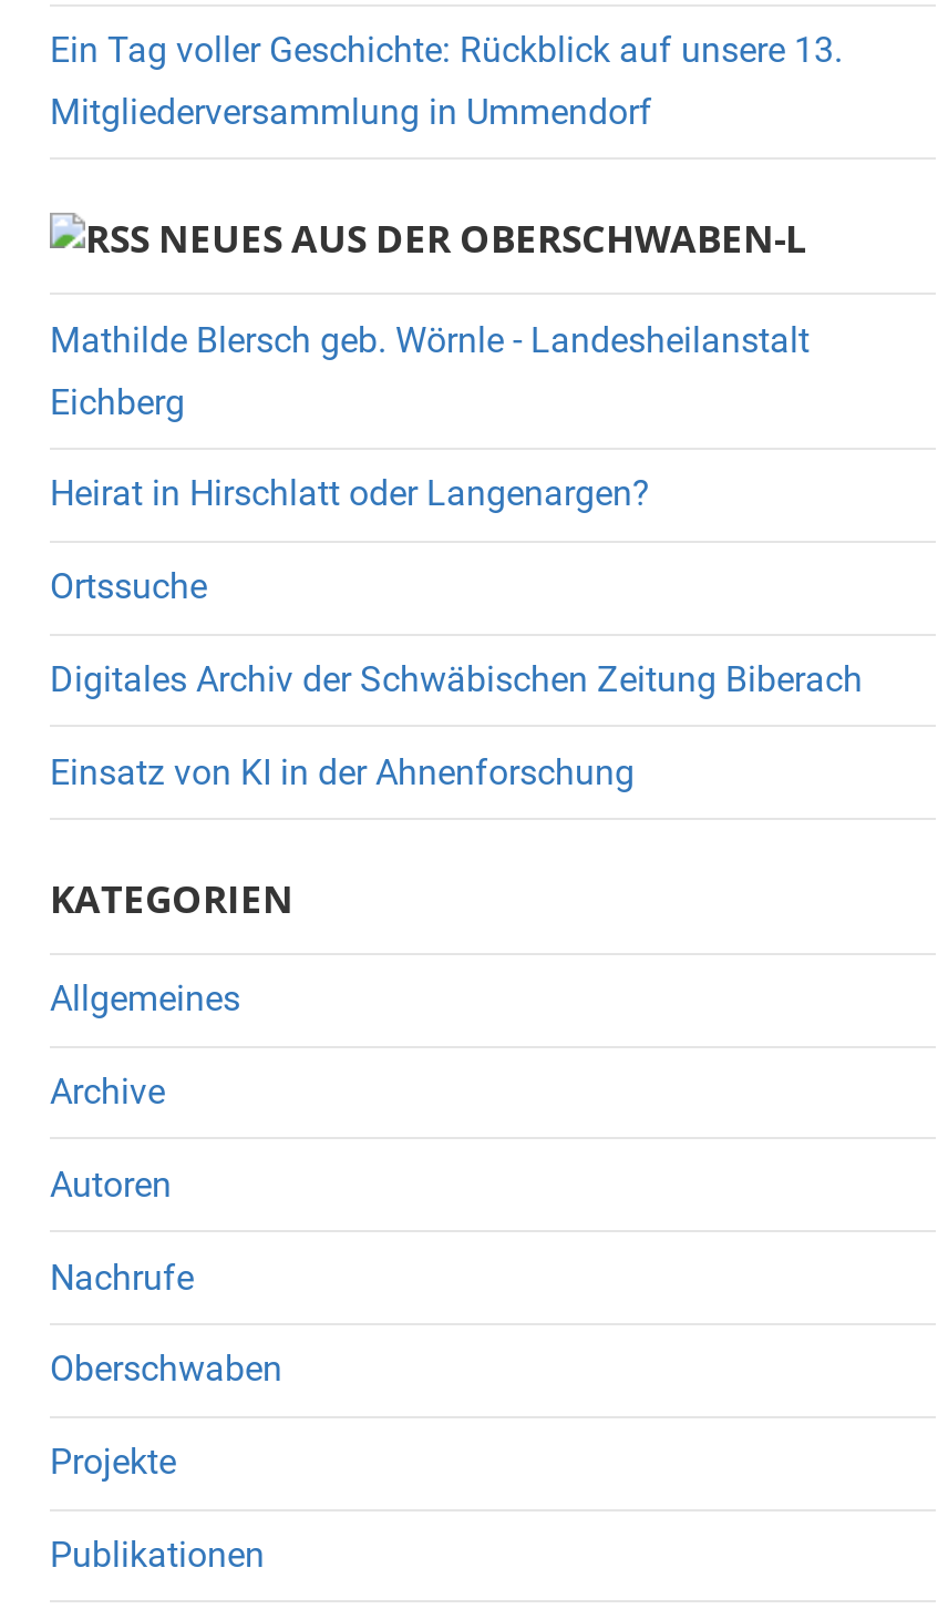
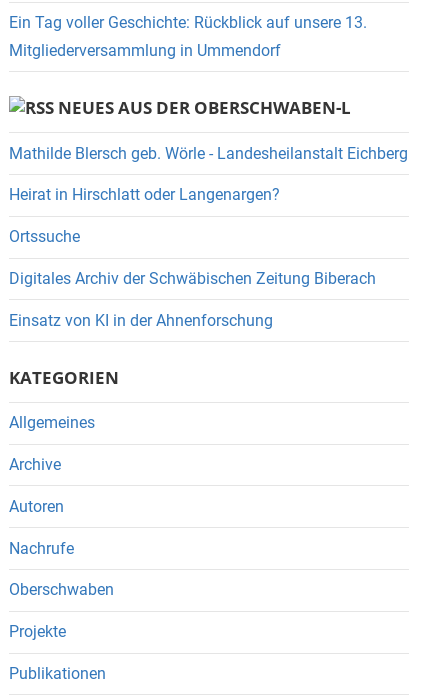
[50,318,810,422] Mathilde Blersch geb. Wörnle - Landesheilanstalt | Eichberg -> [9,144,408,163] Mathilde Blersch geb. Wörle - Landesheilanstalt Eichberg

